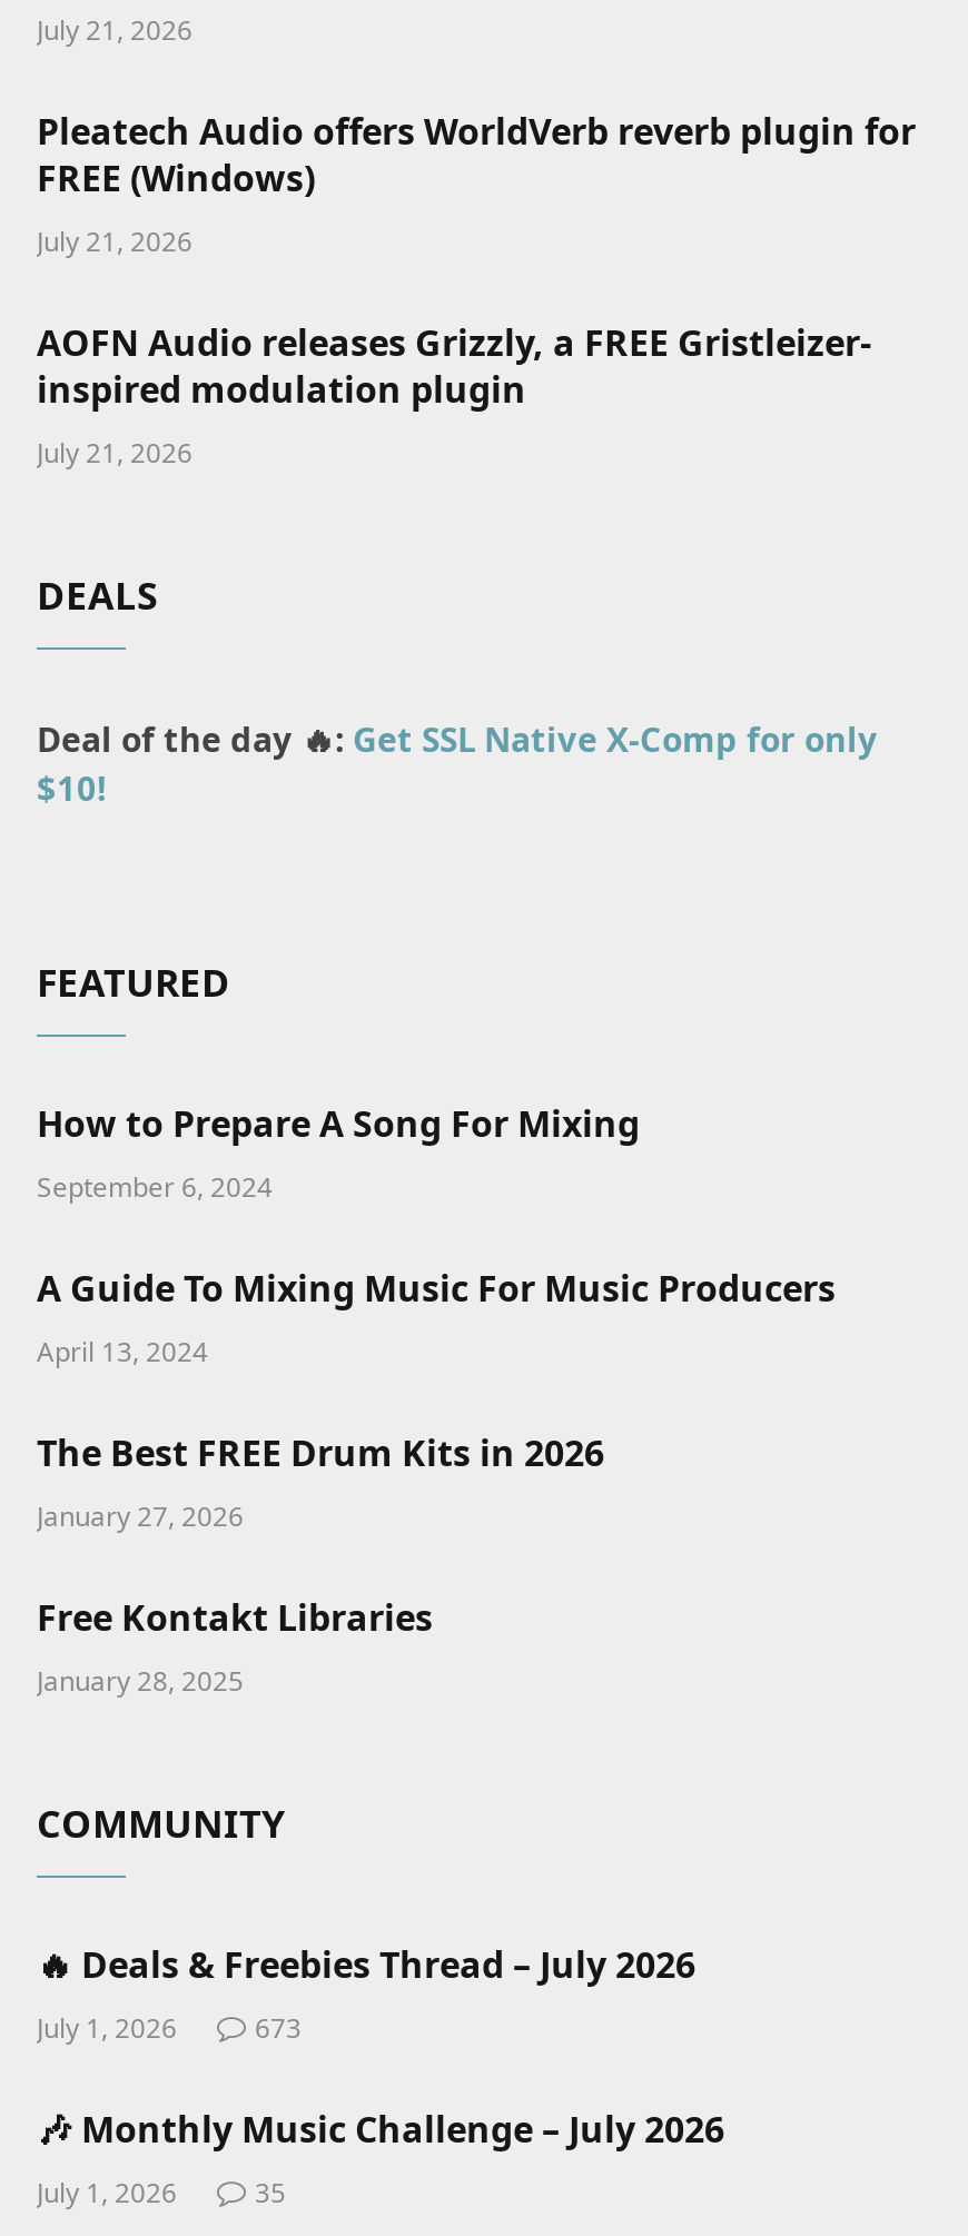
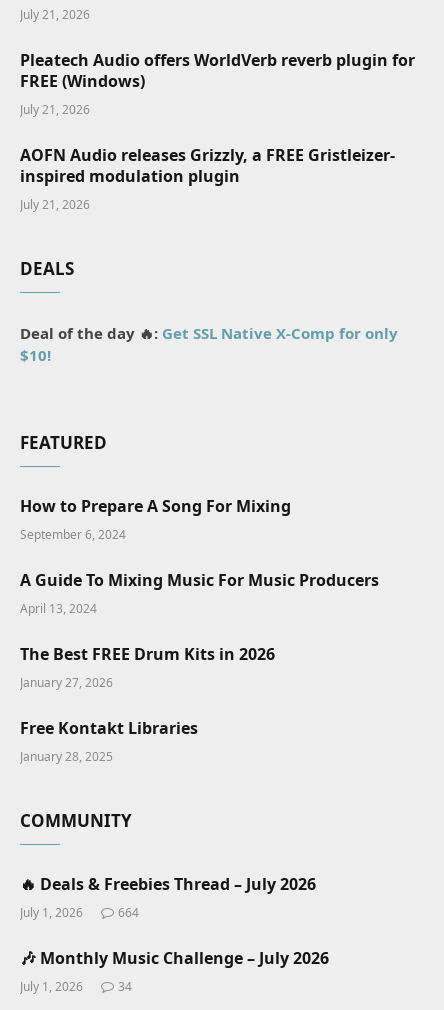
[255,2010,302,2047] 673 -> [118,904,139,921] 664
[255,2174,286,2212] 35 -> [118,978,132,995] 34

